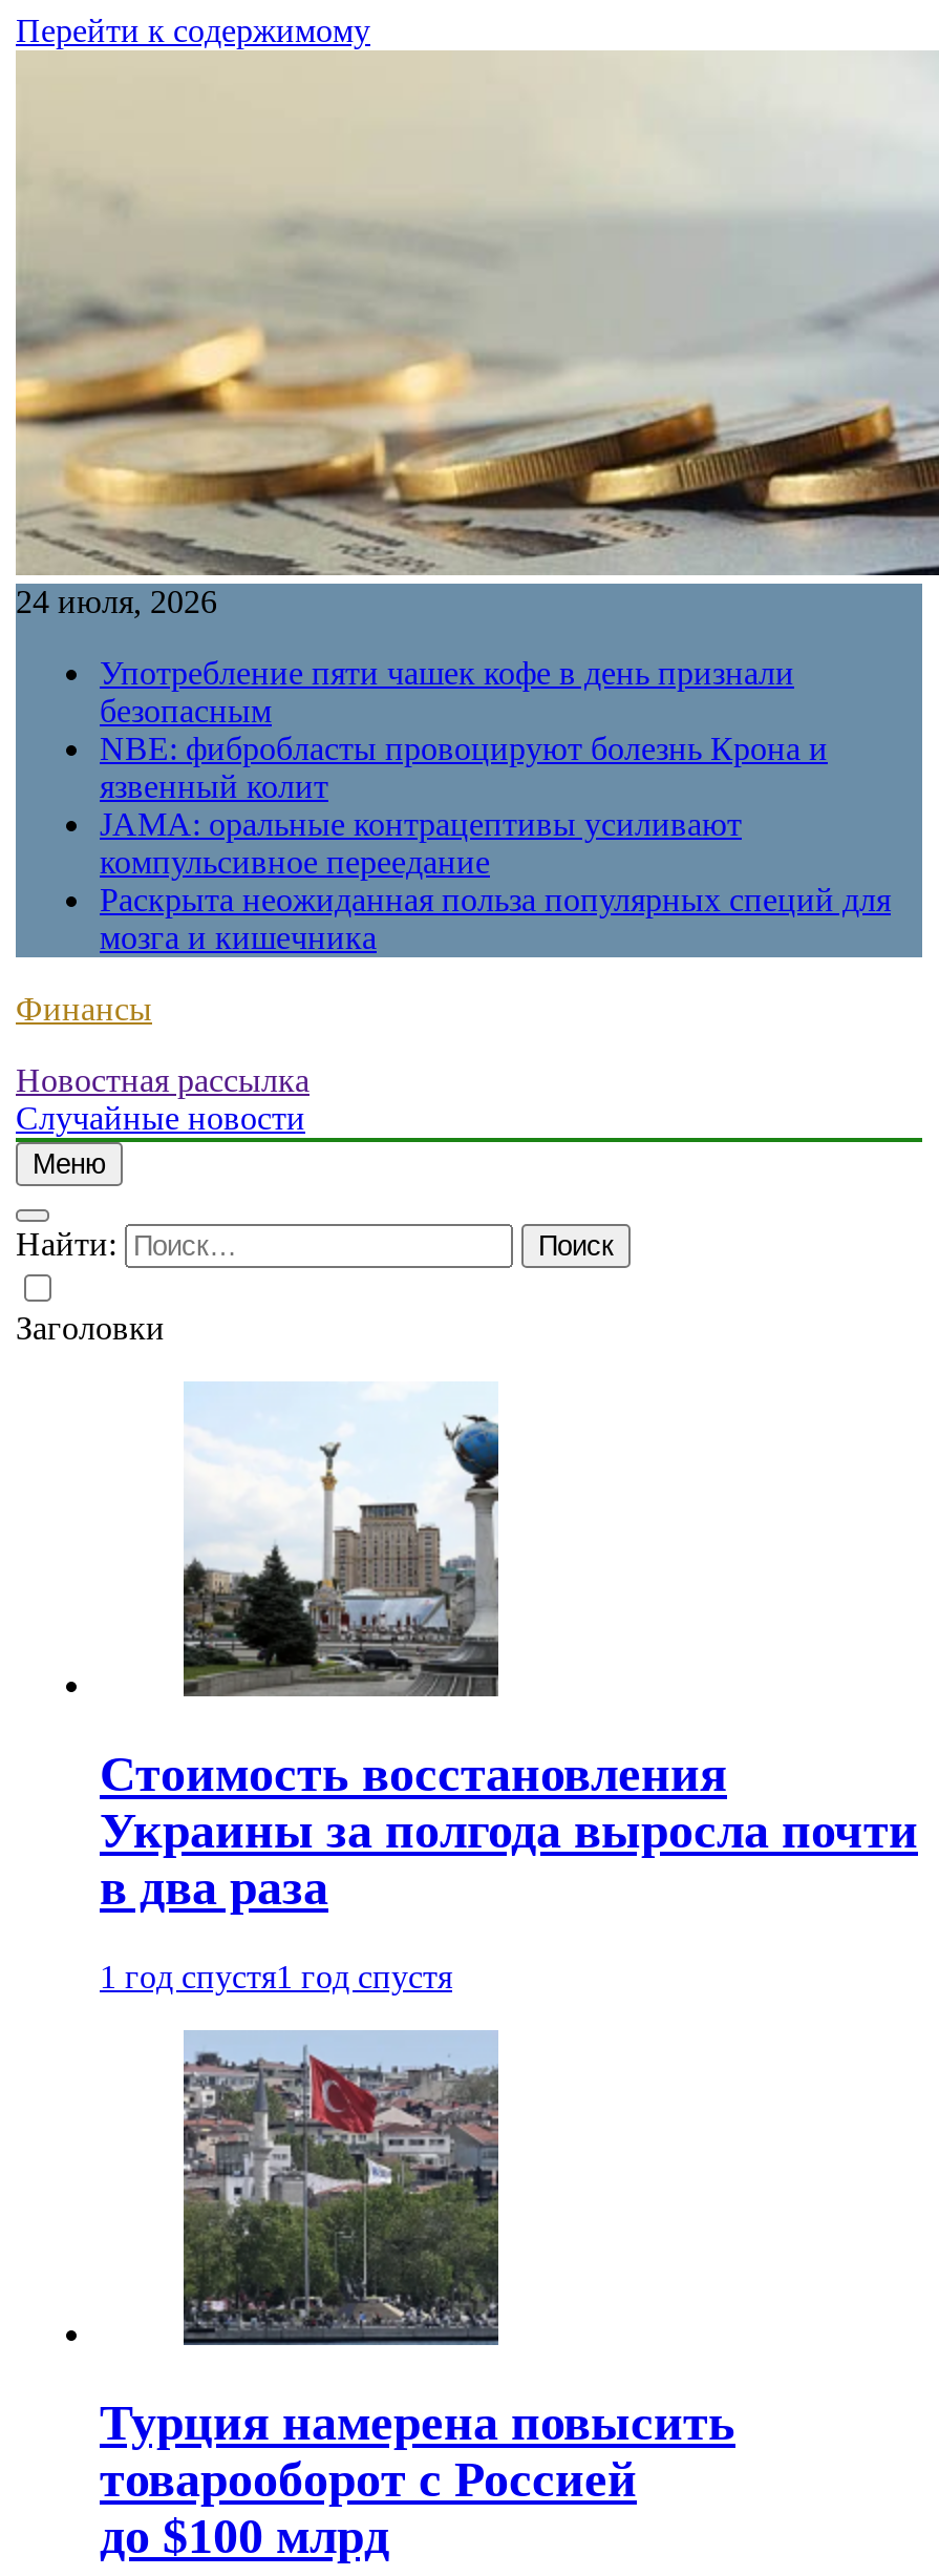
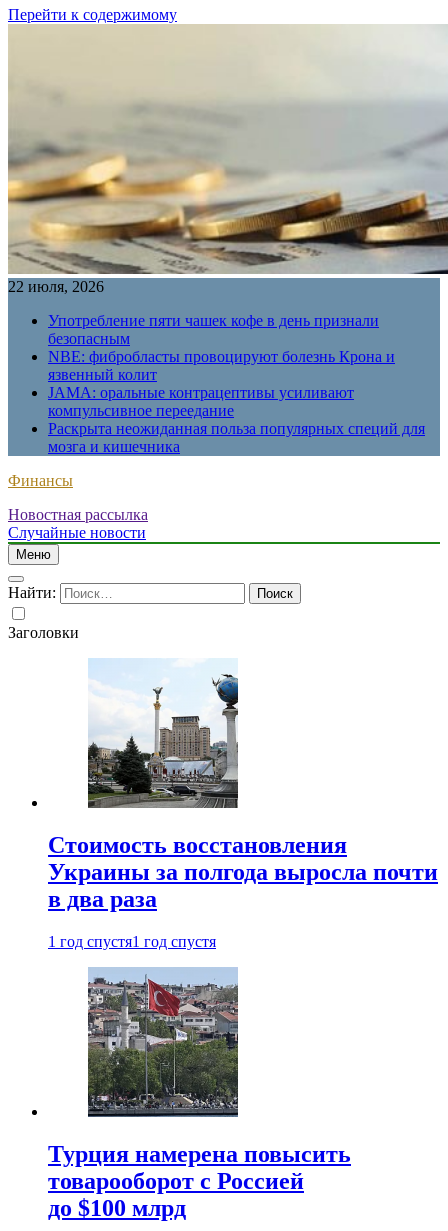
[16,584,217,619] 24 июля, 2026 -> [8,278,104,295] 22 июля, 2026

